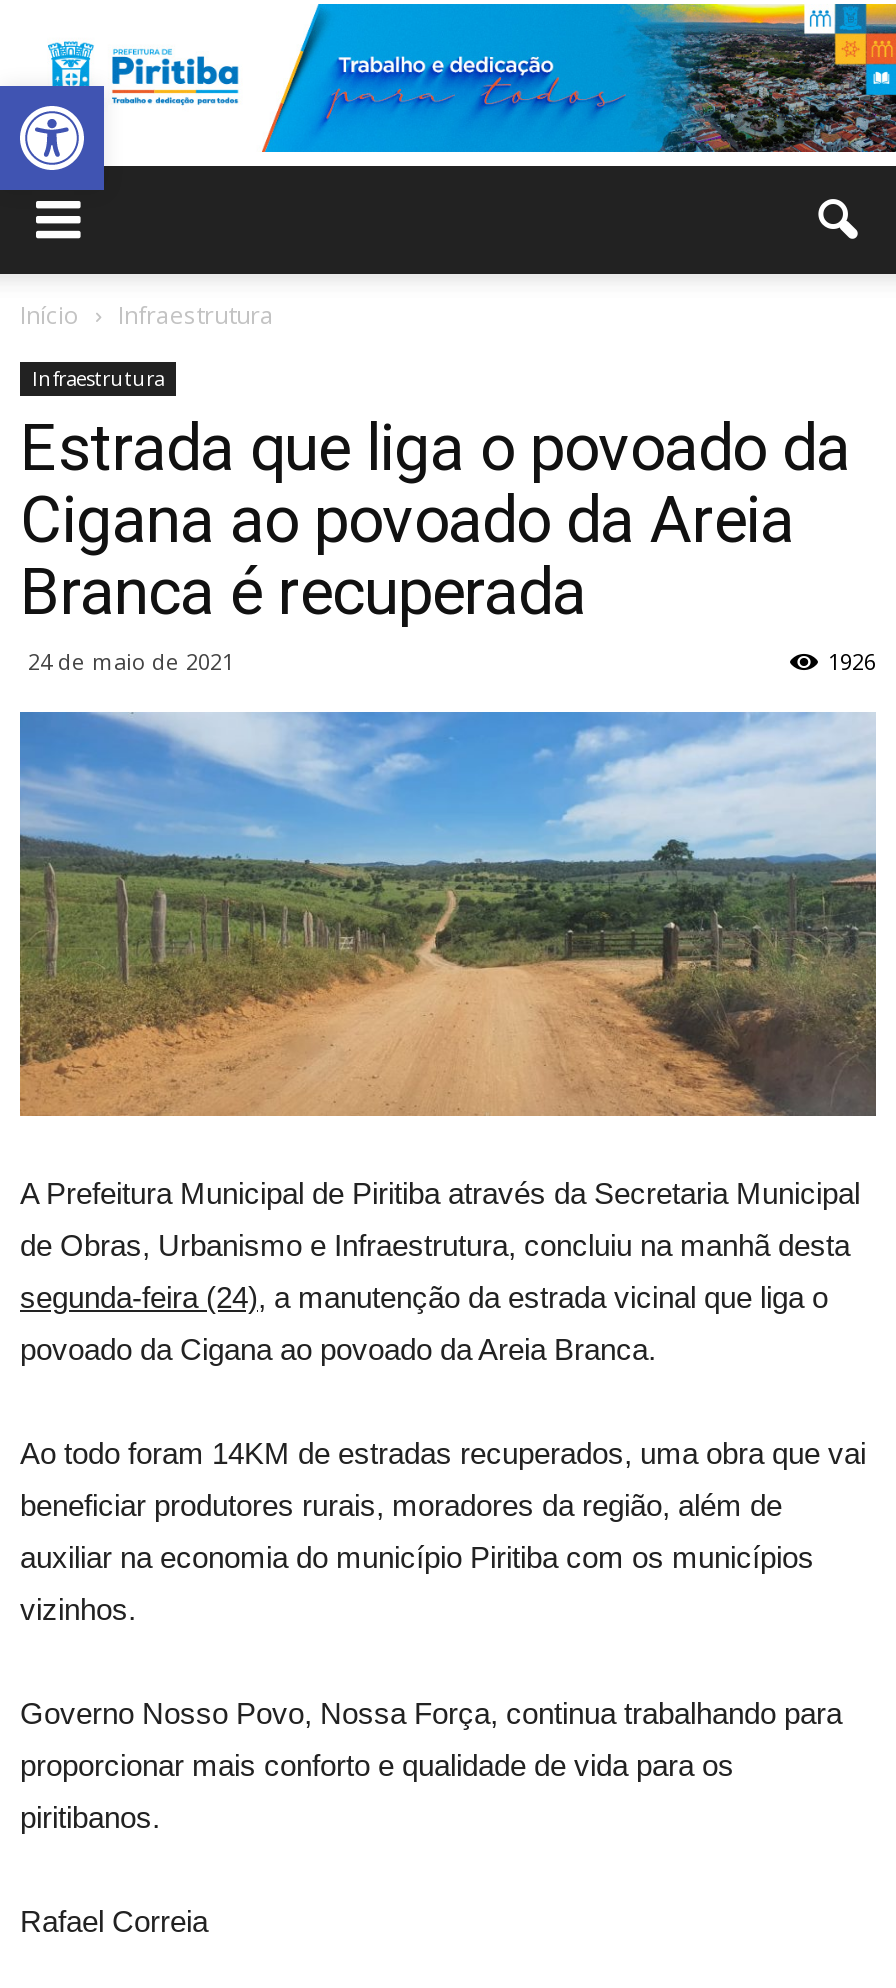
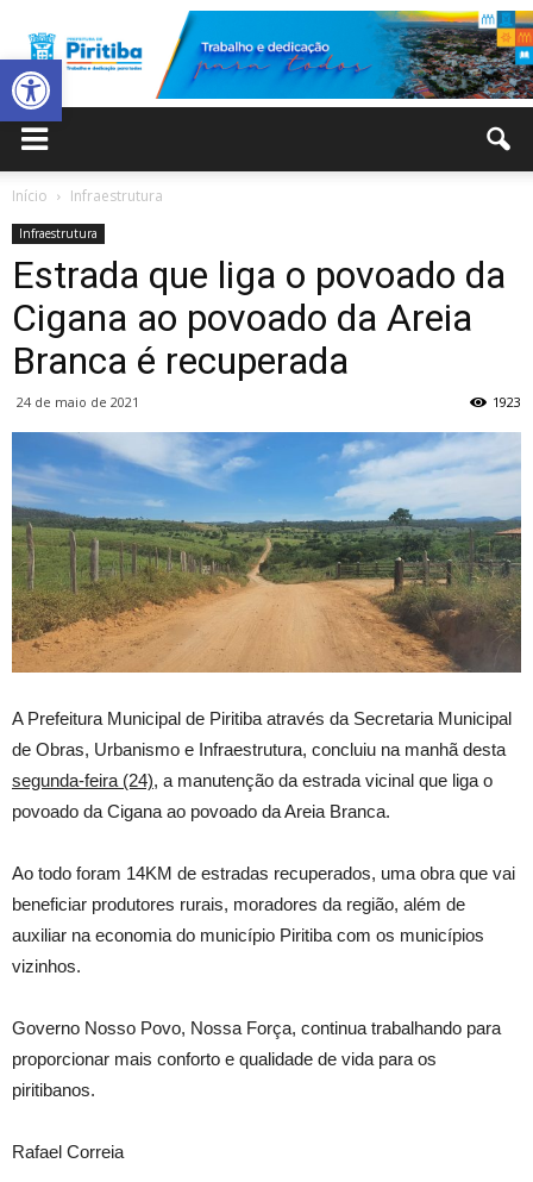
[828,646,876,676] 1926 -> [493,393,521,411] 1923

